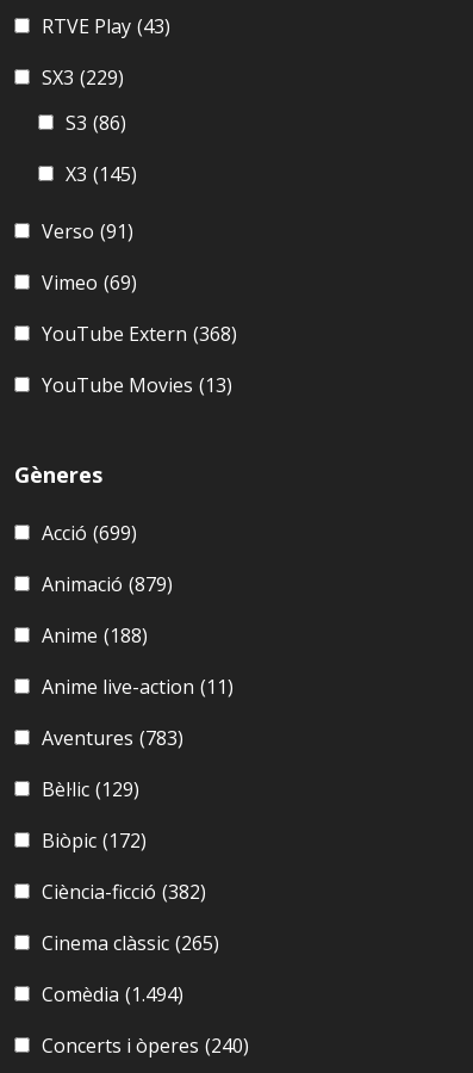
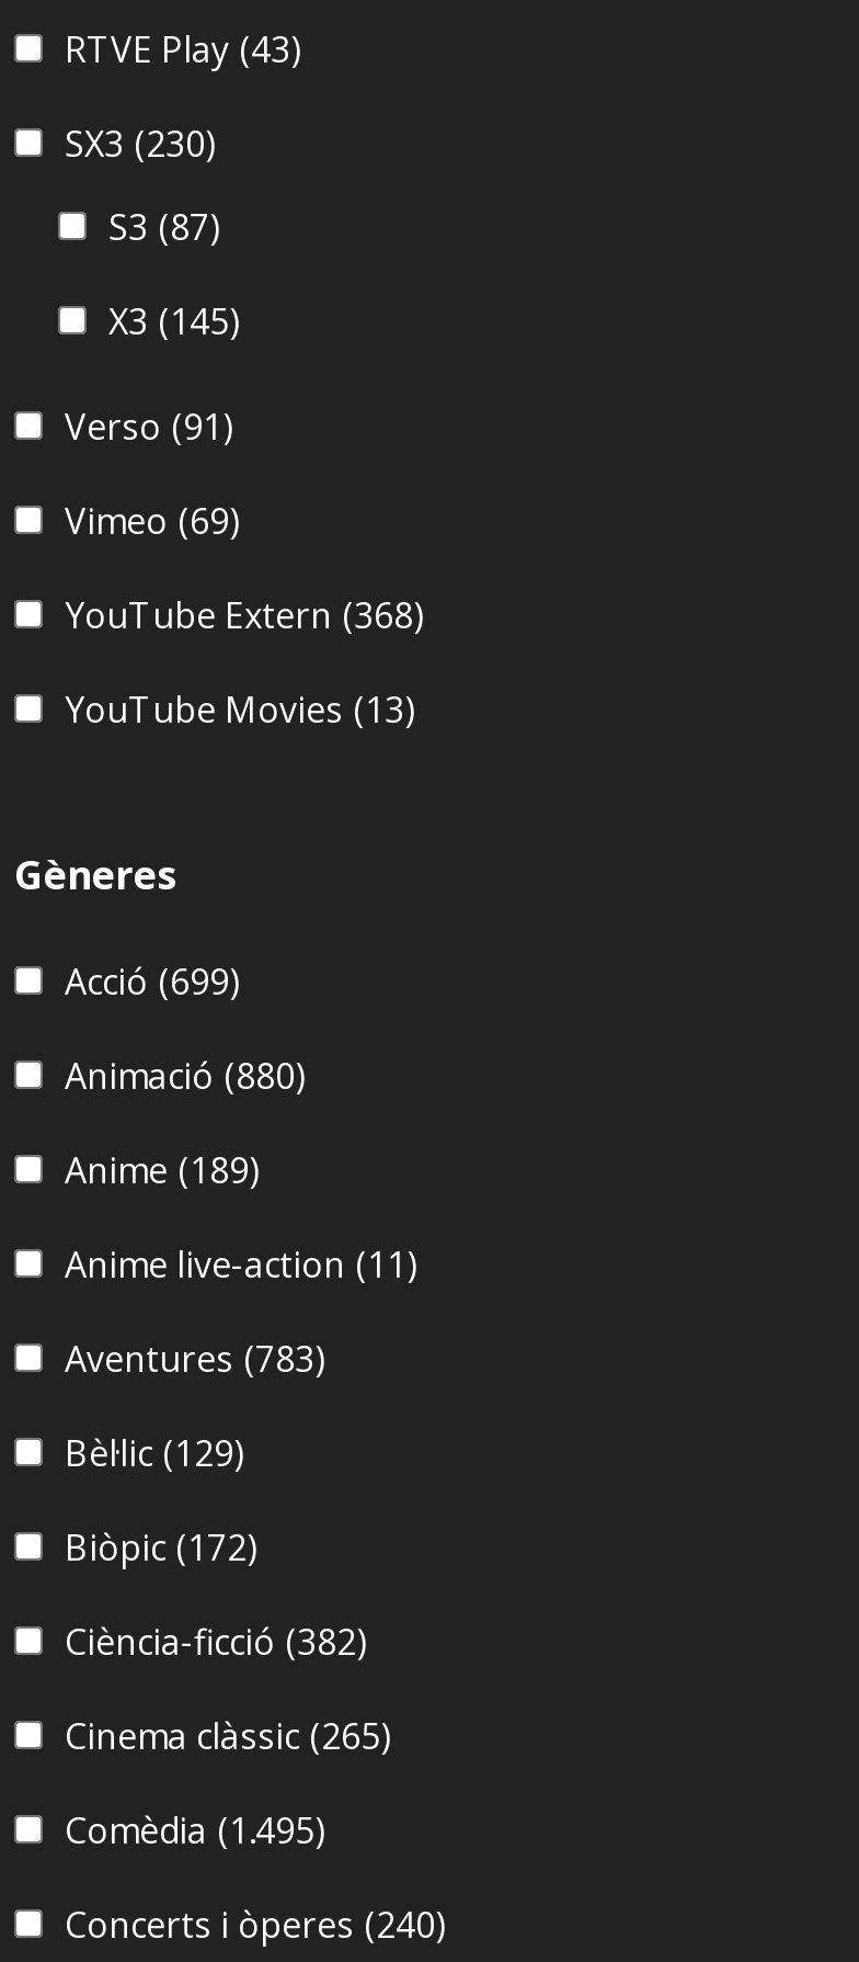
[42,64,124,91] SX3 (229) -> [65,120,216,168] SX3 (230)
[66,110,126,136] S3 (86) -> [108,203,220,251] S3 (87)
[42,571,173,597] Animació (879) -> [65,1052,306,1100] Animació (880)
[42,622,148,649] Anime (188) -> [65,1146,260,1194] Anime (189)
[42,981,183,1007] Comèdia (1.494) -> [65,1806,325,1855] Comèdia (1.495)

